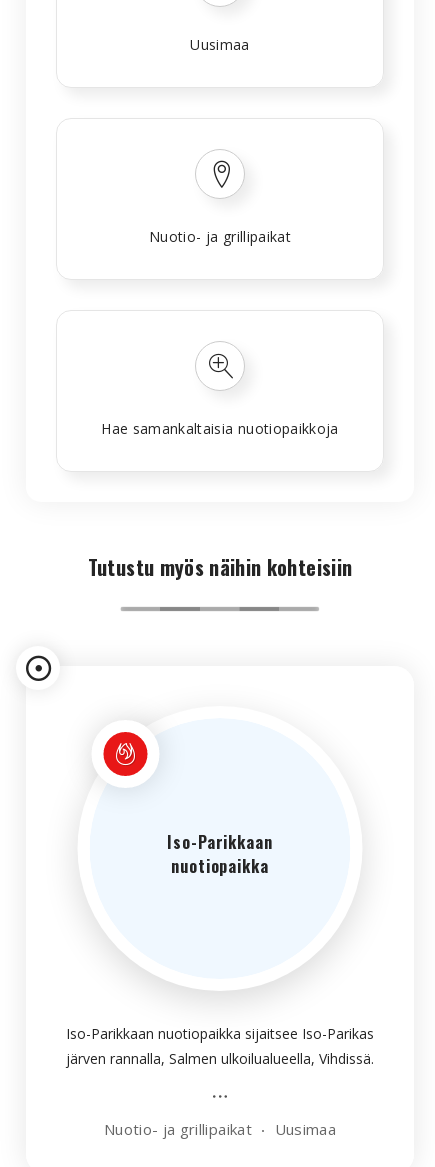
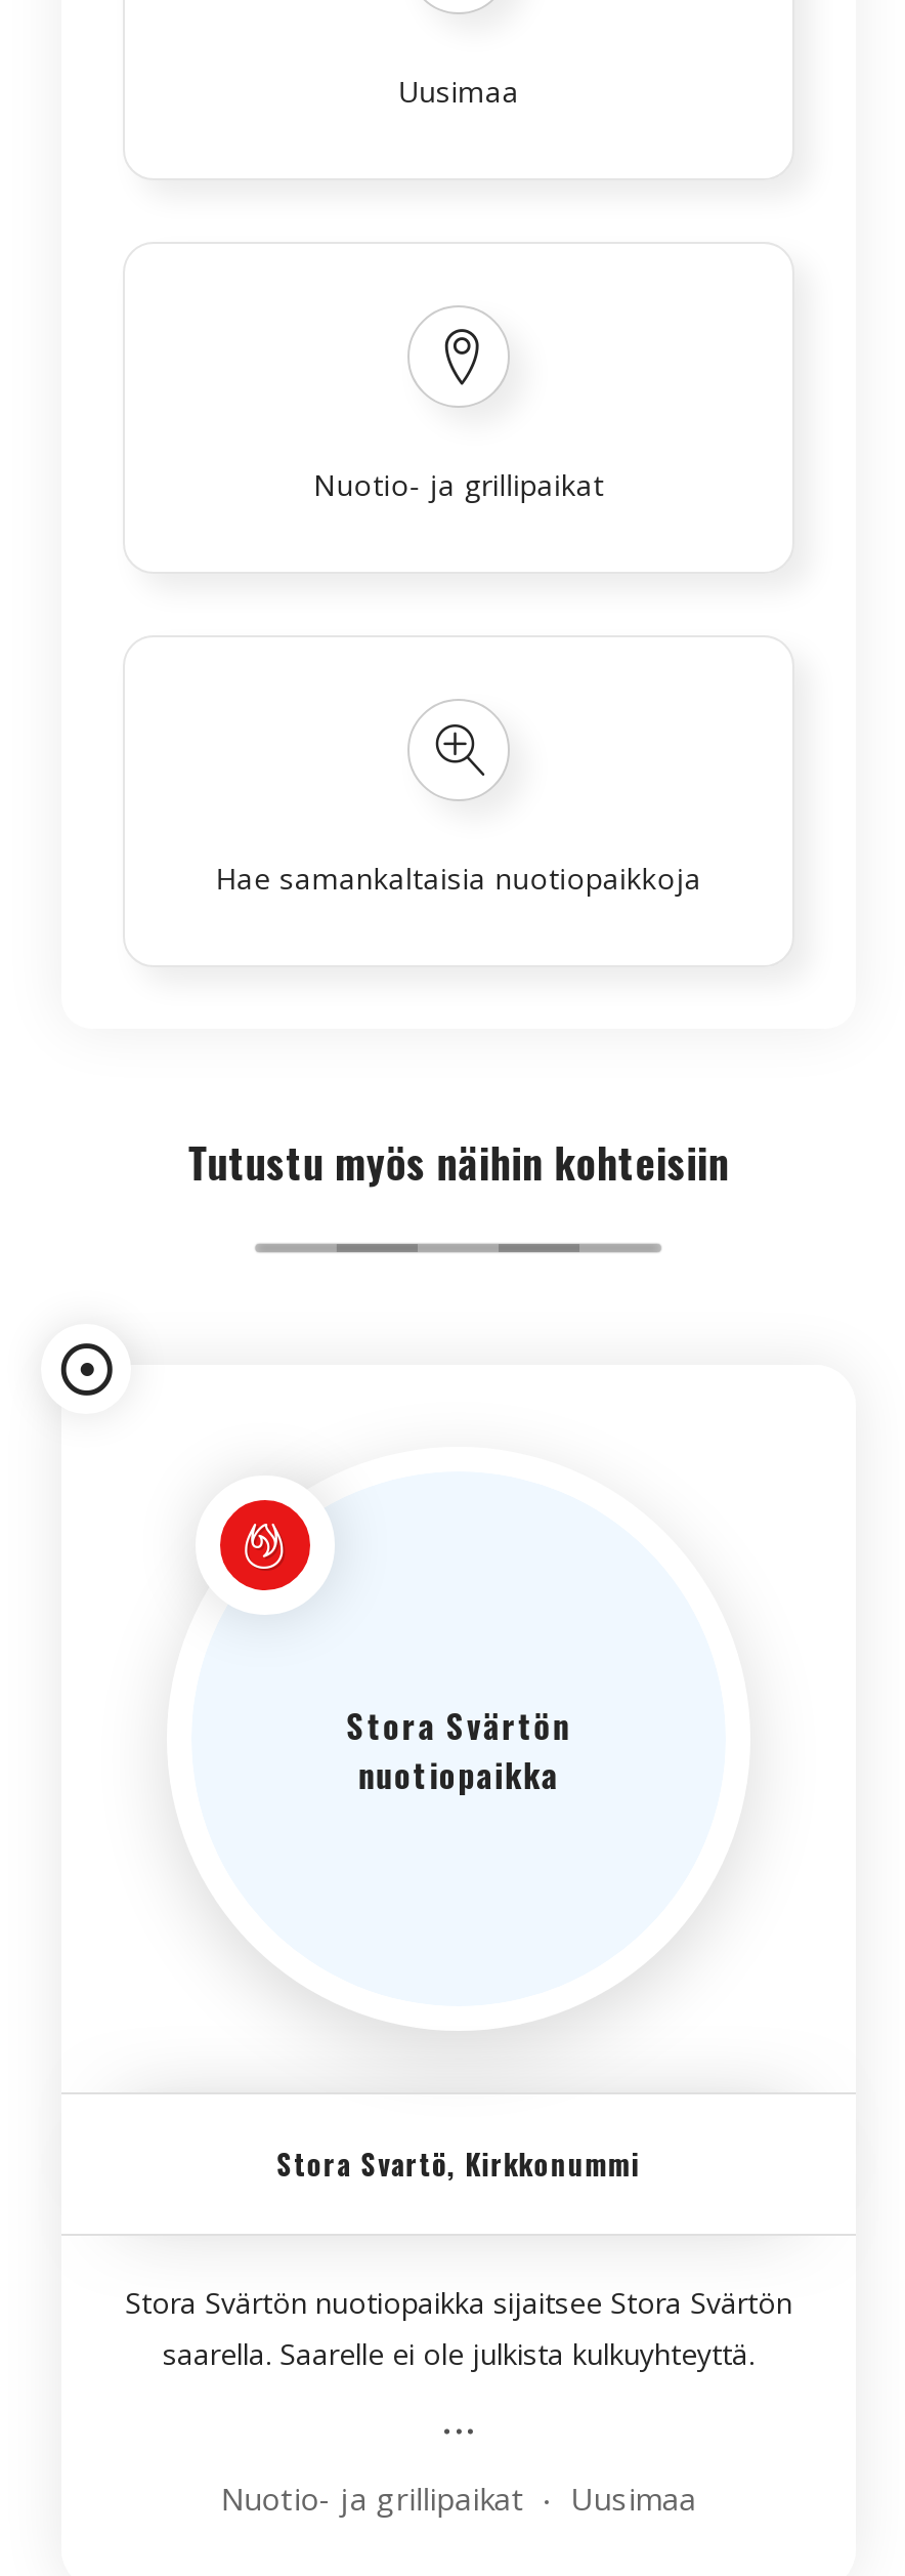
[167,829,273,853] Iso-Parikkaan -> [346,1700,571,1749] Stora Svärtön
[66,1024,374,1068] Iso-Parikkaan nuotiopaikka sijaitsee Iso-Parikas | järven rannalla, Salmen ulkoilualueella, Vihdissä. -> [125,2142,792,2373] Stora Svartö, Kirkkonummi | Stora Svärtön nuotiopaikka sijaitsee Stora Svärtön | saarella. Saarelle ei ole julkista kulkuyhteyttä.

